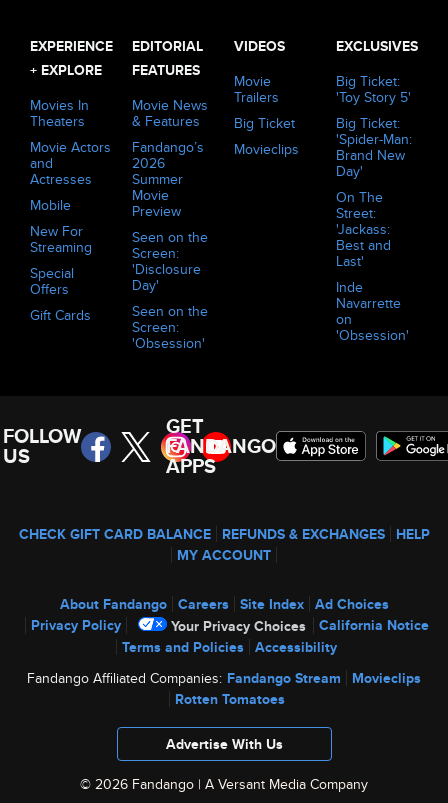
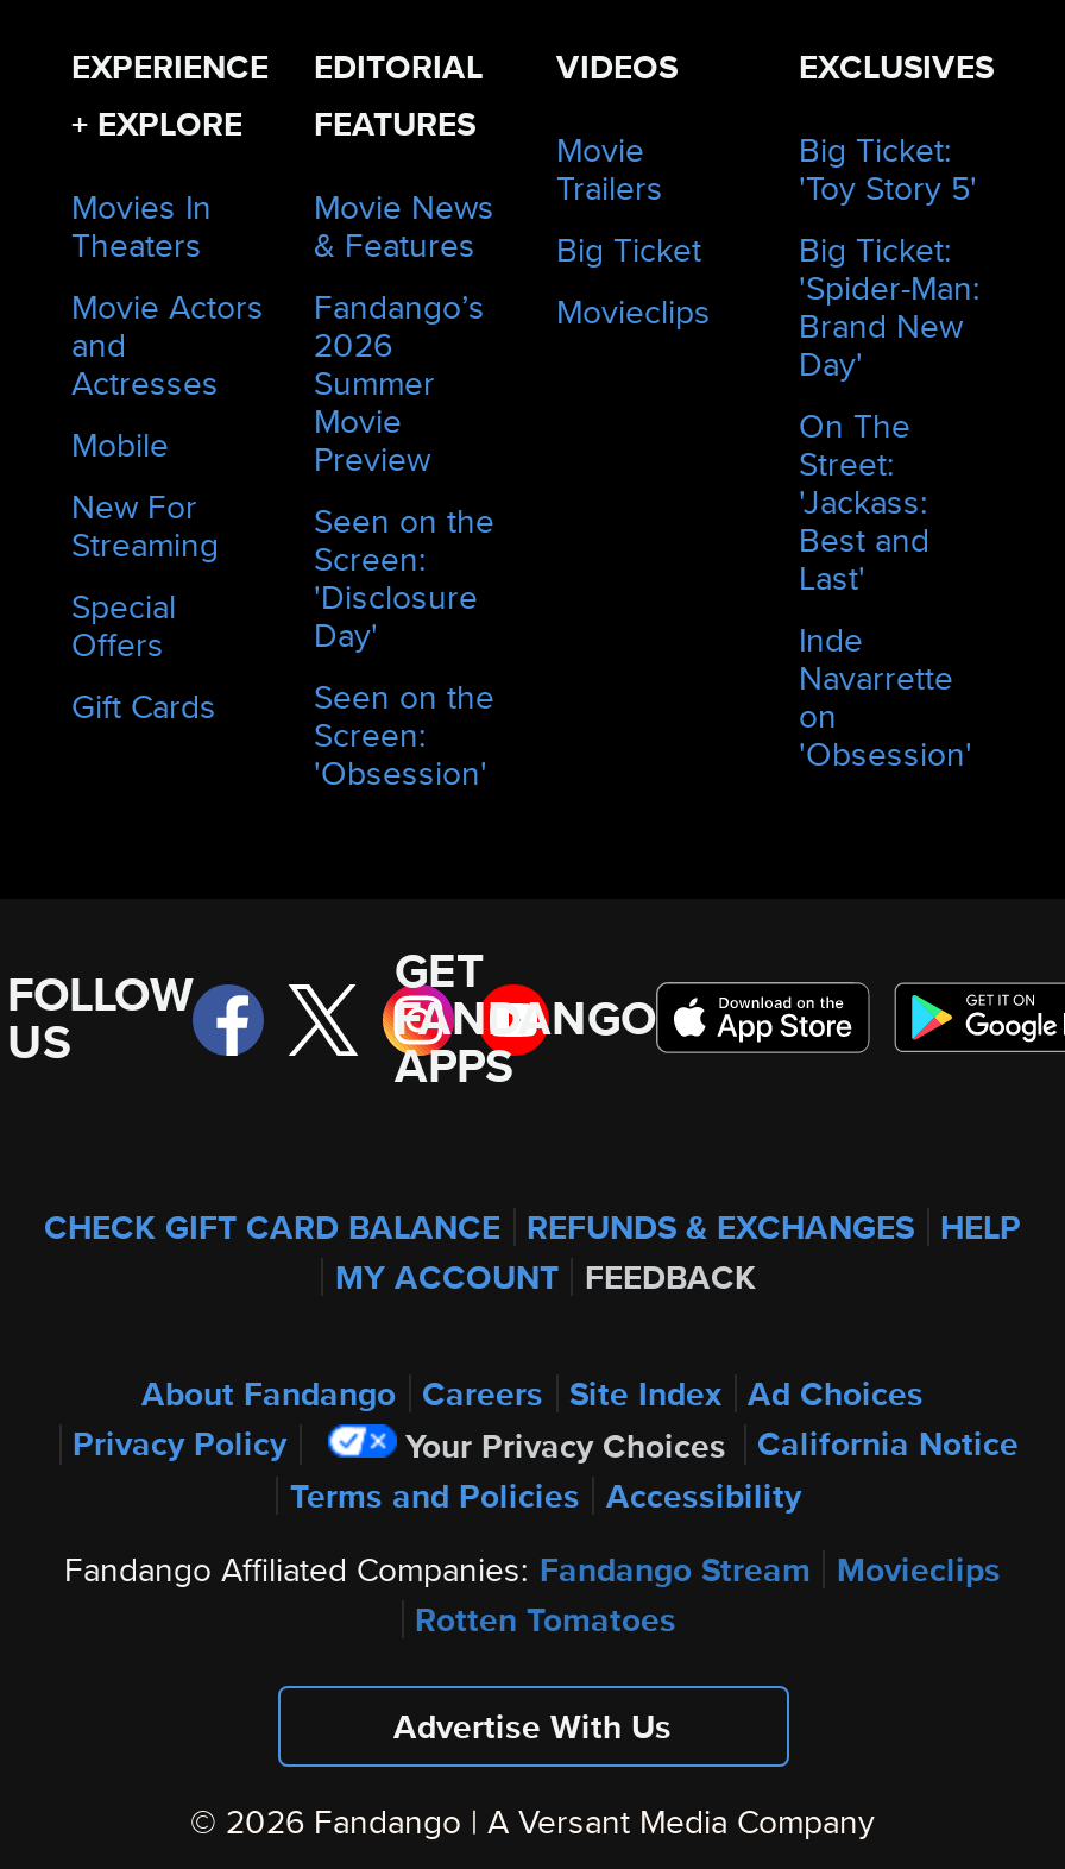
[177,545,271,565] MY ACCOUNT -> [335,1253,756,1301] MY ACCOUNT FEEDBACK

